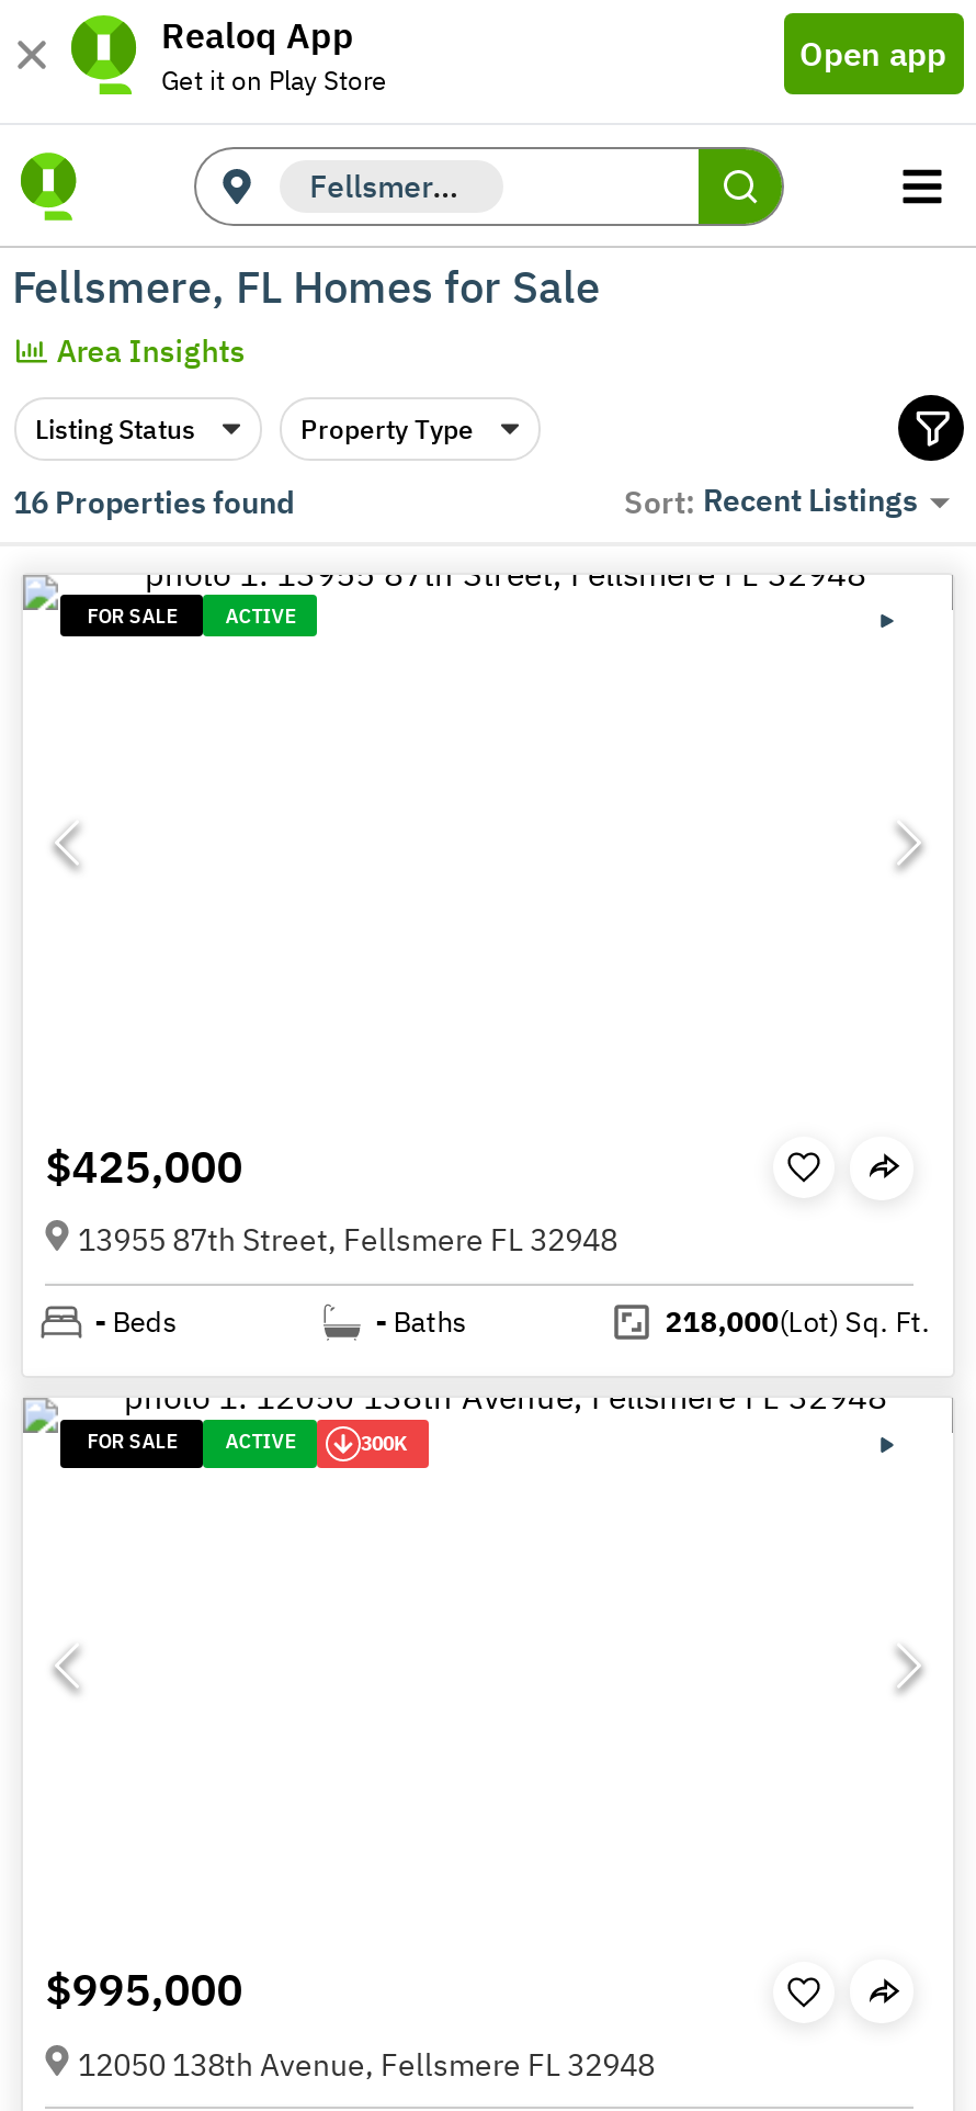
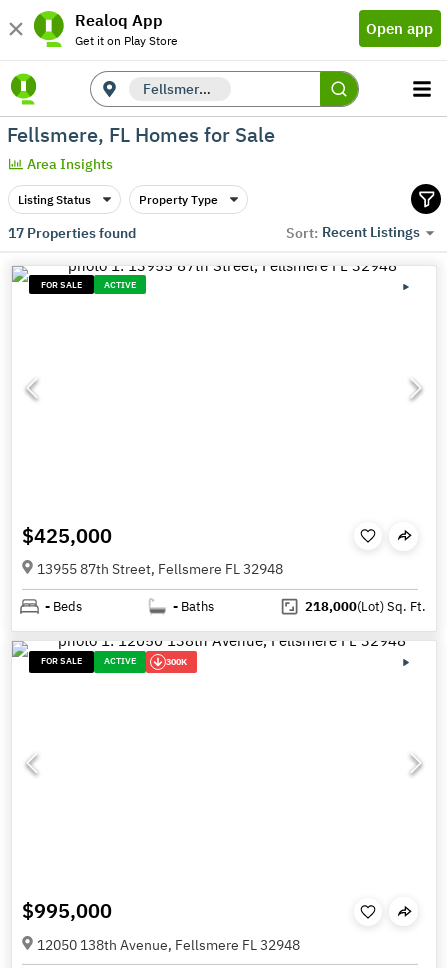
[13,482,294,522] 16 Properties found -> [7,224,135,242] 17 Properties found

